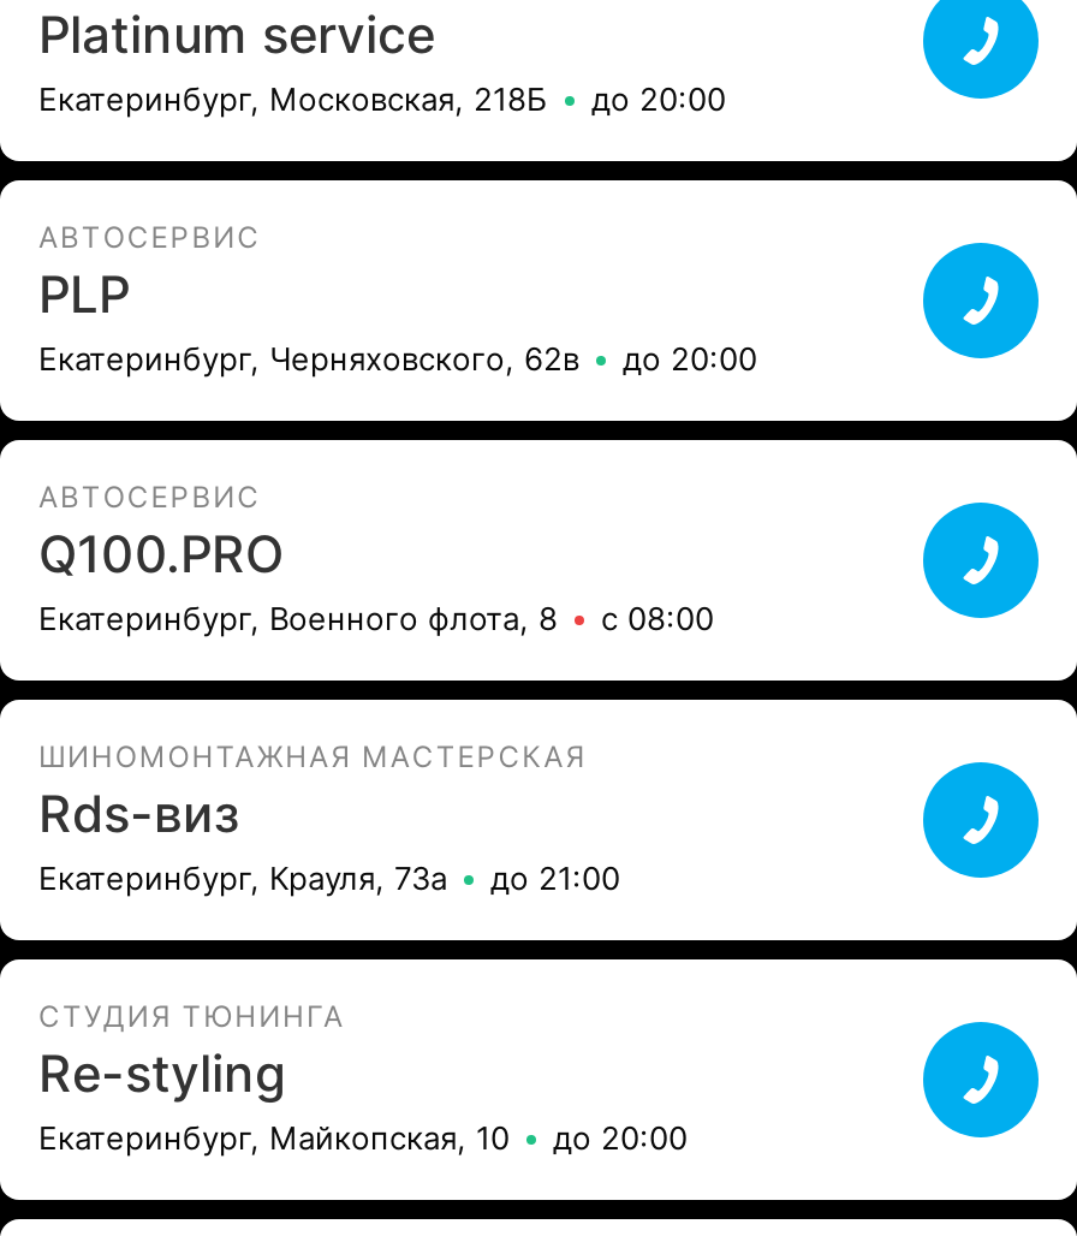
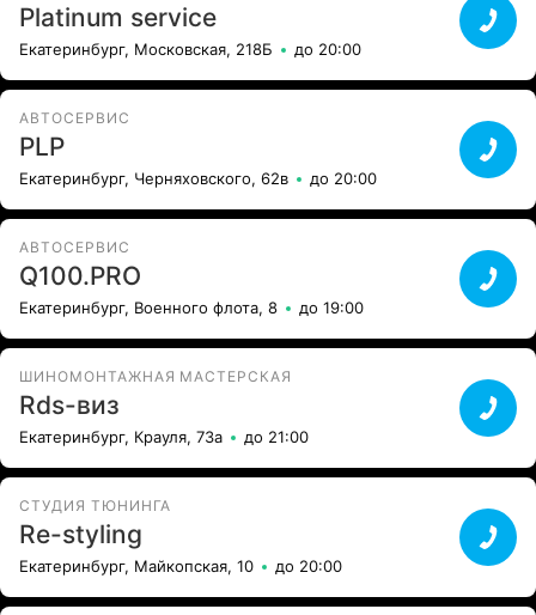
[38,599,714,637] Екатеринбург, Военного флота, 8 с 08:00 -> [19,298,364,317] Екатеринбург, Военного флота, 8 до 19:00

